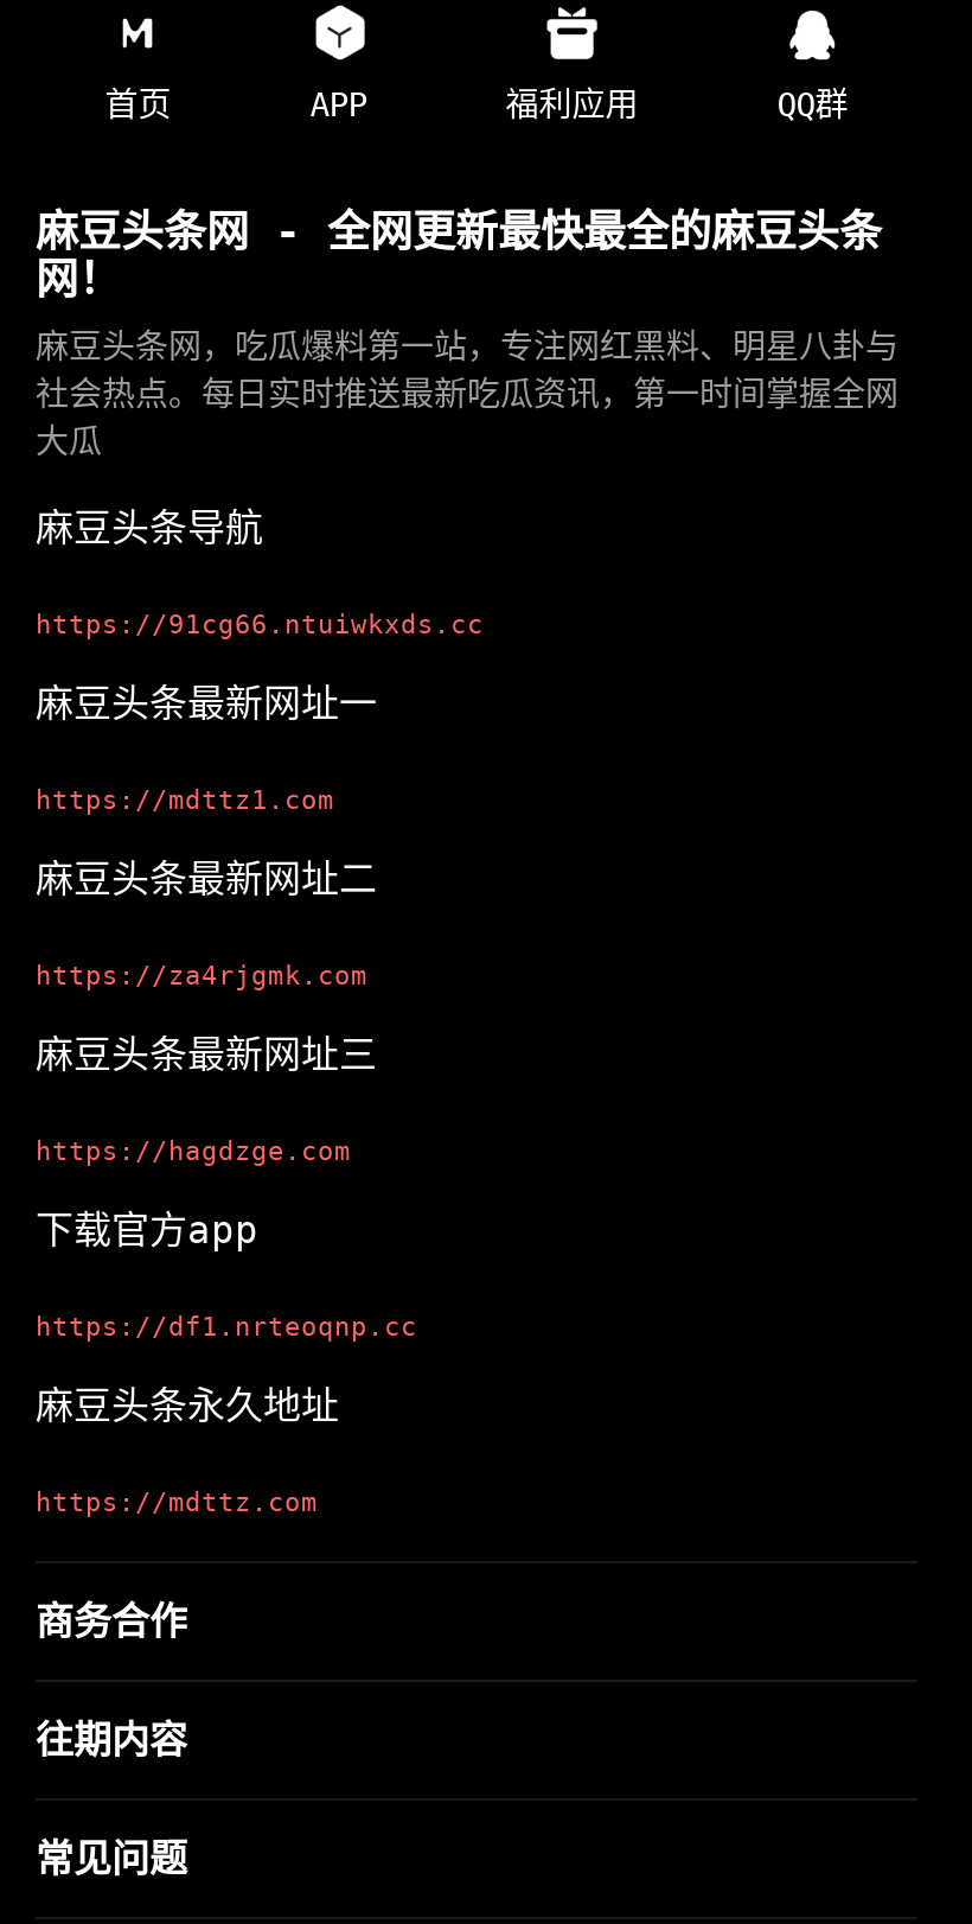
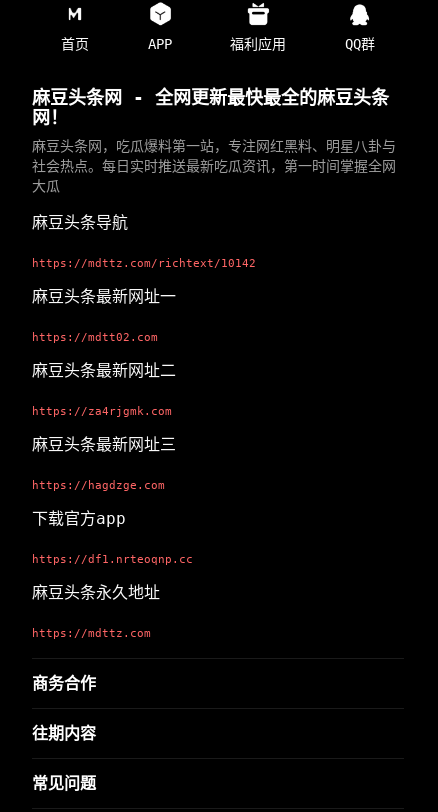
[36,610,484,641] https://91cg66.ntuiwkxds.cc -> [32,257,256,270] https://mdttz.com/richtext/10142
[36,786,334,817] https://mdttz1.com -> [32,331,158,344] https://mdtt02.com

